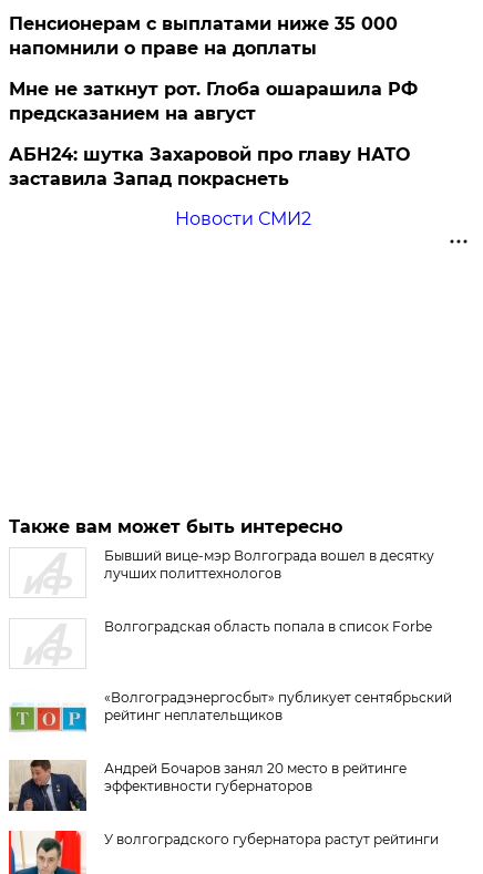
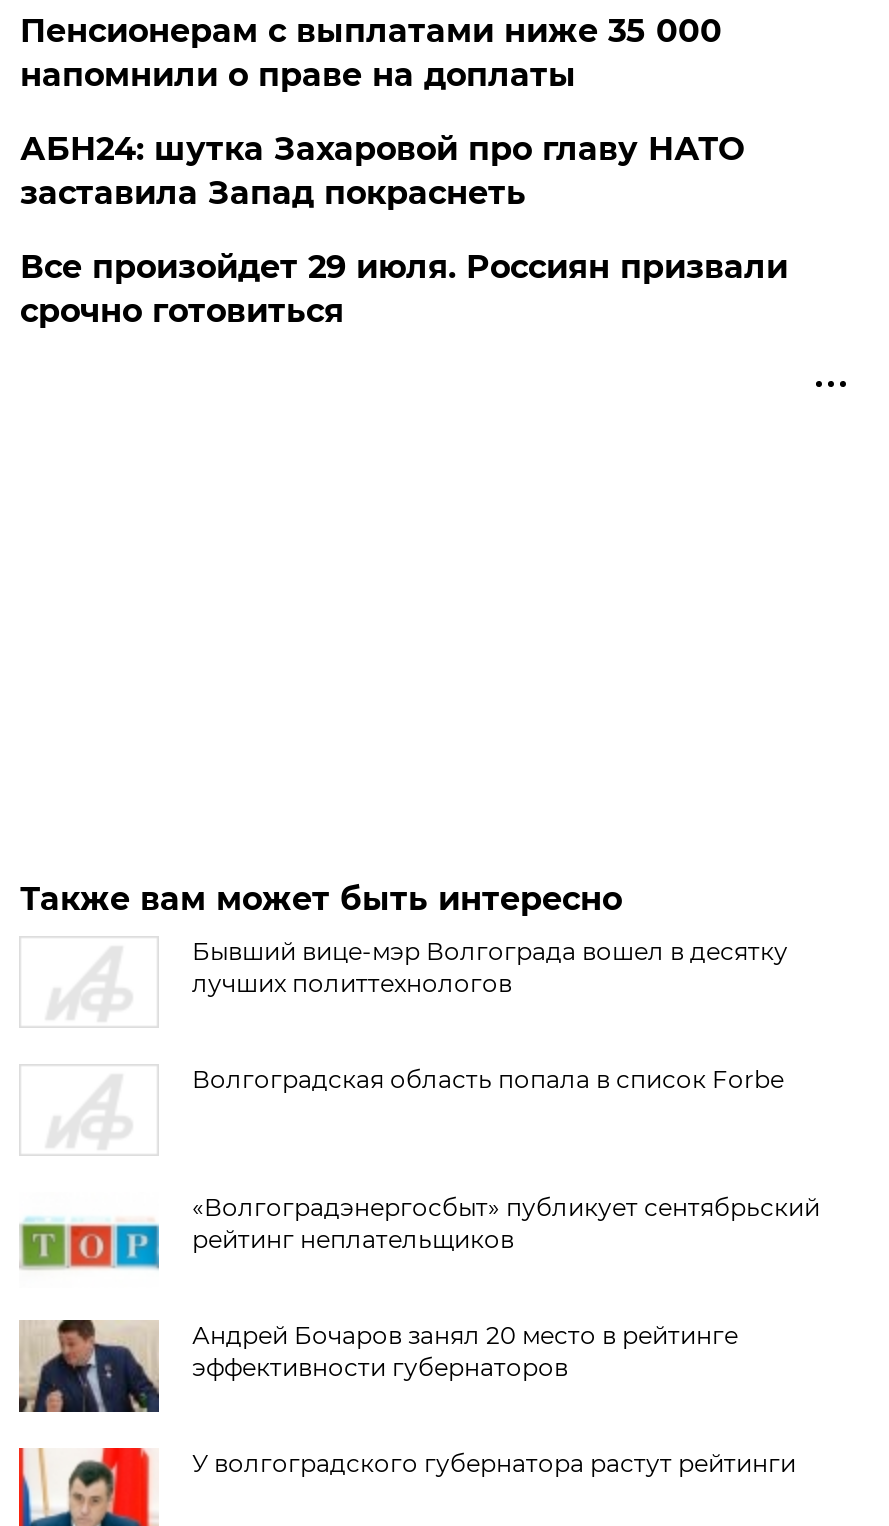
[9,79,418,124] Мне не заткнут рот. Глоба ошарашила РФ | предсказанием на август -> none
moved [9,144,410,189] -> [20,130,744,212]: АБН24: шутка Захаровой про главу НАТО | заставила Запад покраснеть
[175,208,311,229] Новости СМИ2 -> [20,248,788,330] Все произойдет 29 июля. Россиян призвали | срочно готовиться

